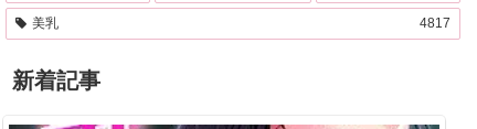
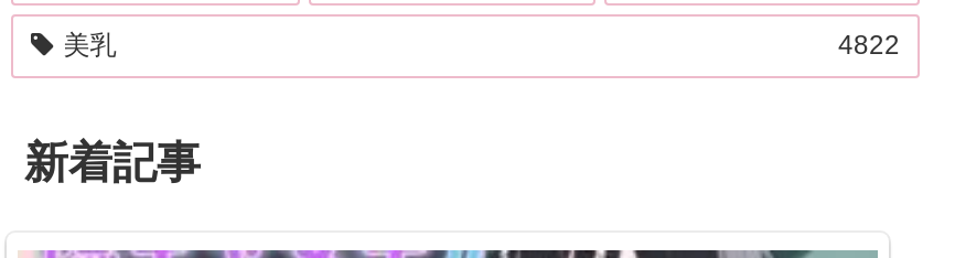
[420,15,451,30] 4817 -> [838,30,900,61] 4822

